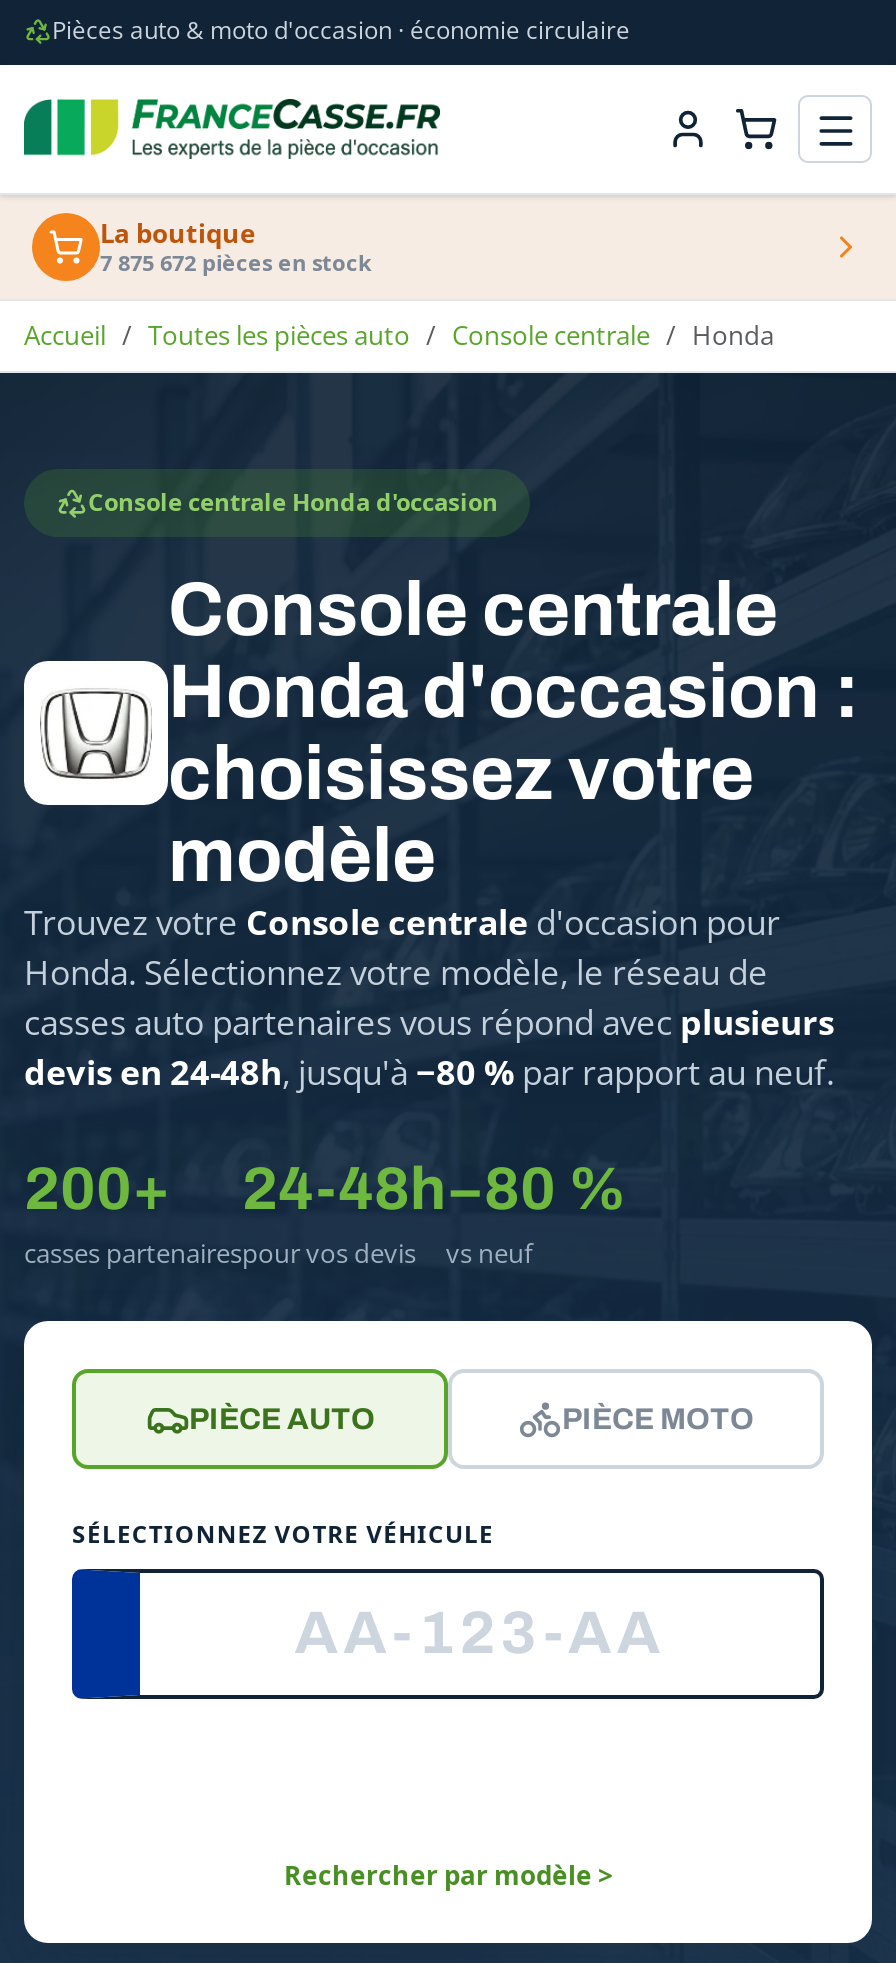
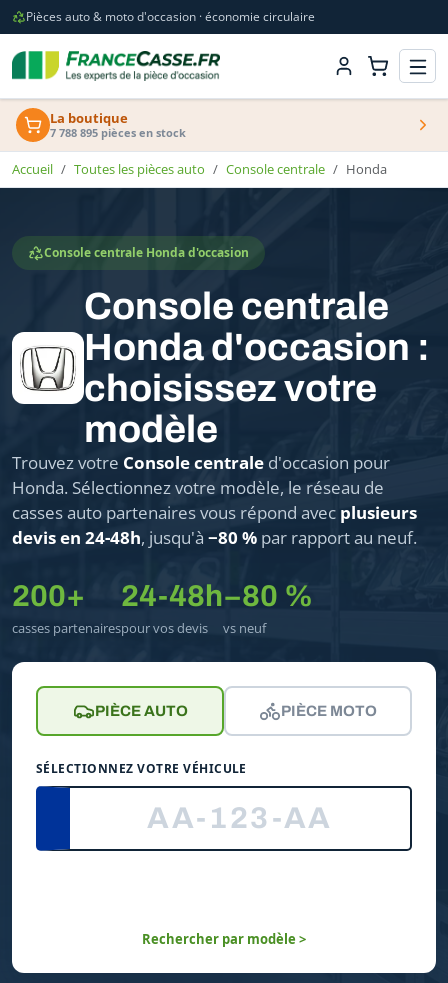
[100,247,372,277] 7 875 672 pièces en stock -> [50,125,186,140] 7 788 895 pièces en stock

